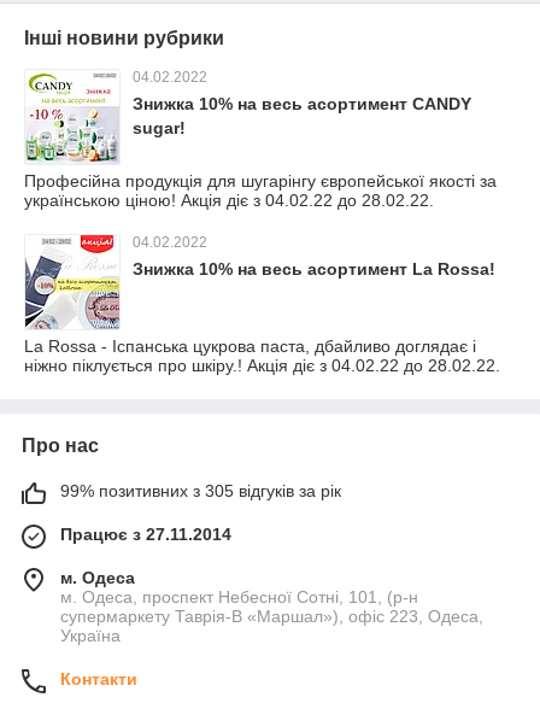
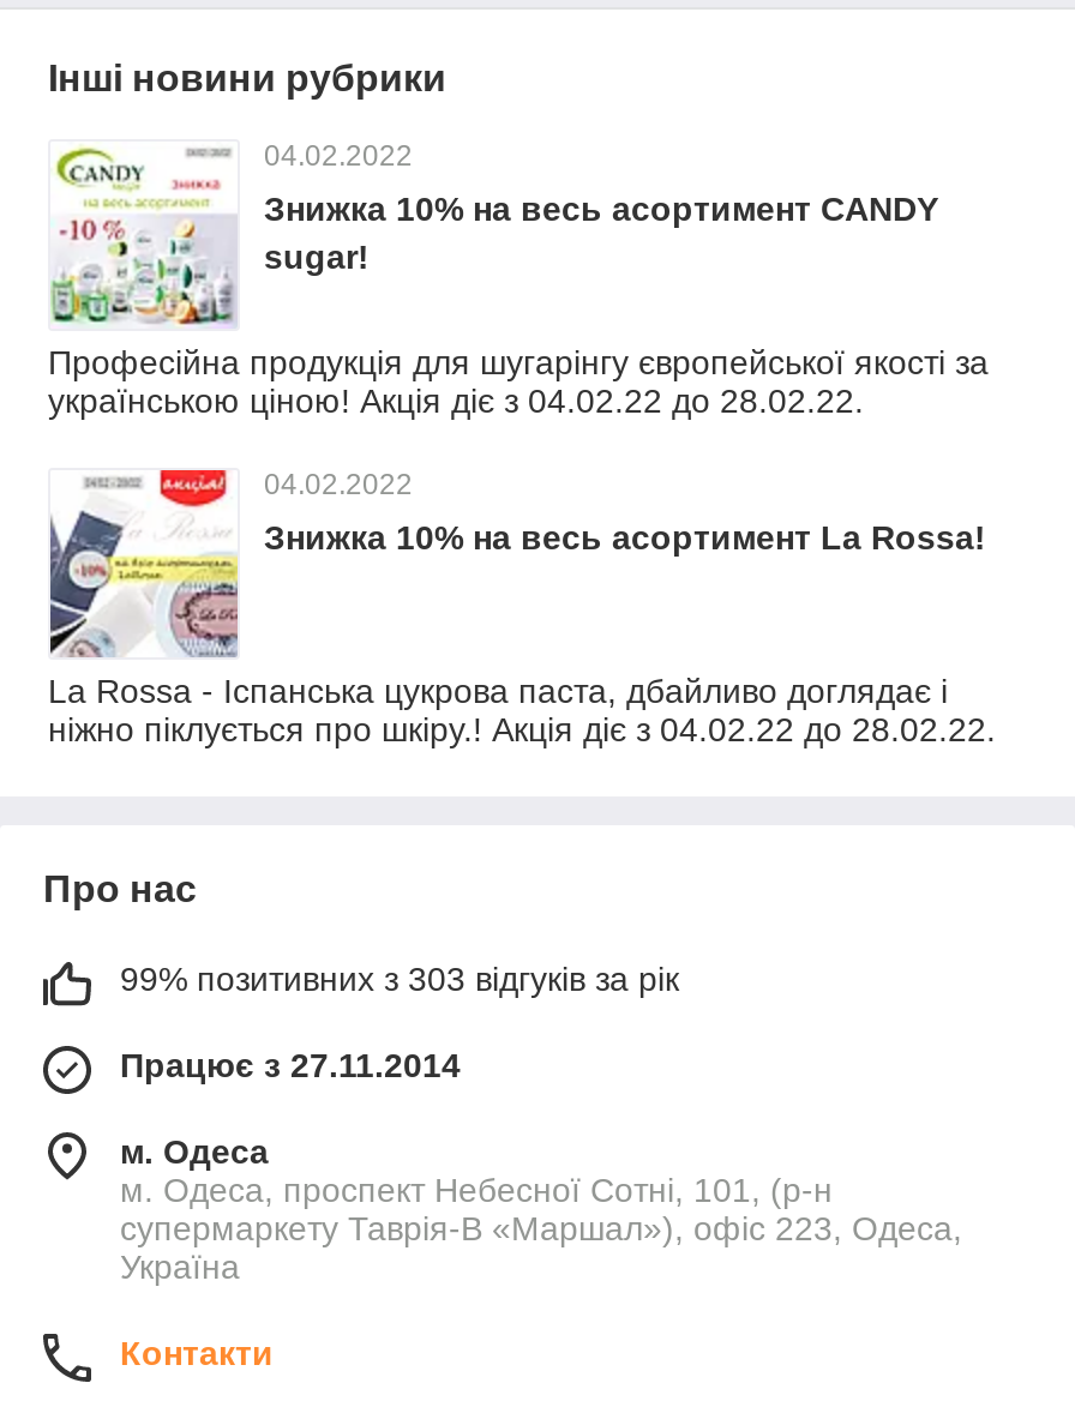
[60,482,341,501] 99% позитивних з 305 відгуків за рік -> [120,961,679,999] 99% позитивних з 303 відгуків за рік

